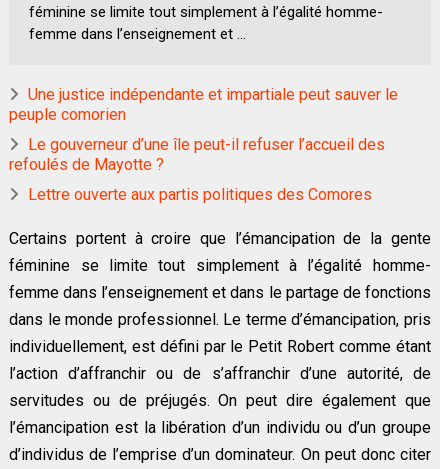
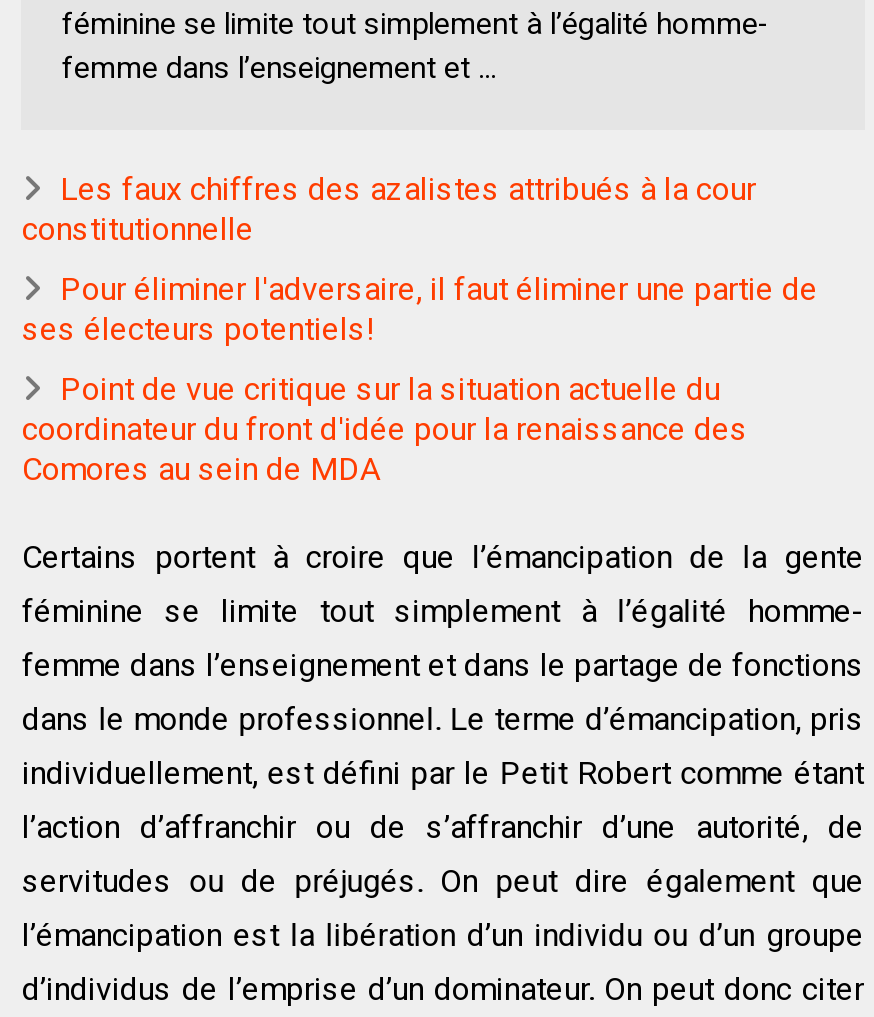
[9,85,398,124] Une justice indépendante et impartiale peut sauver le | peuple comorien -> [22,169,756,247] Les faux chiffres des azalistes attribués à la cour | constitutionnelle
[9,135,385,174] Le gouverneur d’une île peut-il refuser l’accueil des | refoulés de Mayotte ? -> [22,269,818,347] Pour éliminer l'adversaire, il faut éliminer une partie de | ses électeurs potentiels!
[28,185,372,204] Lettre ouverte aux partis politiques des Comores -> [22,369,748,487] Point de vue critique sur la situation actuelle du | coordinateur du front d'idée pour la renaissance des | Comores au sein de MDA

